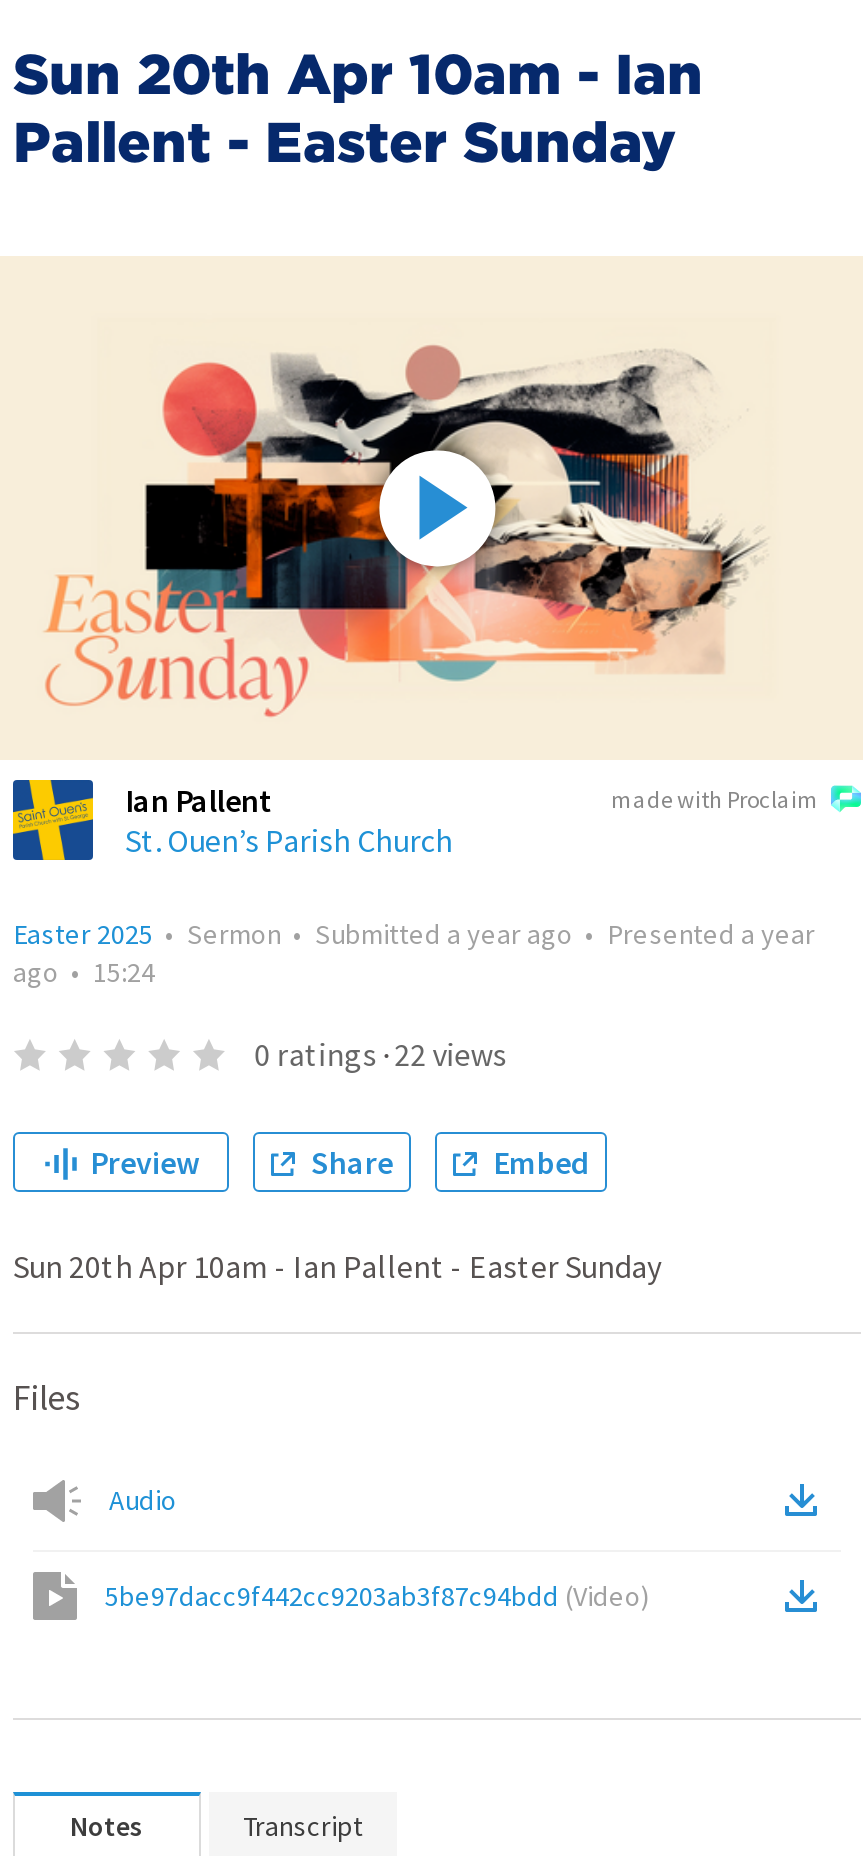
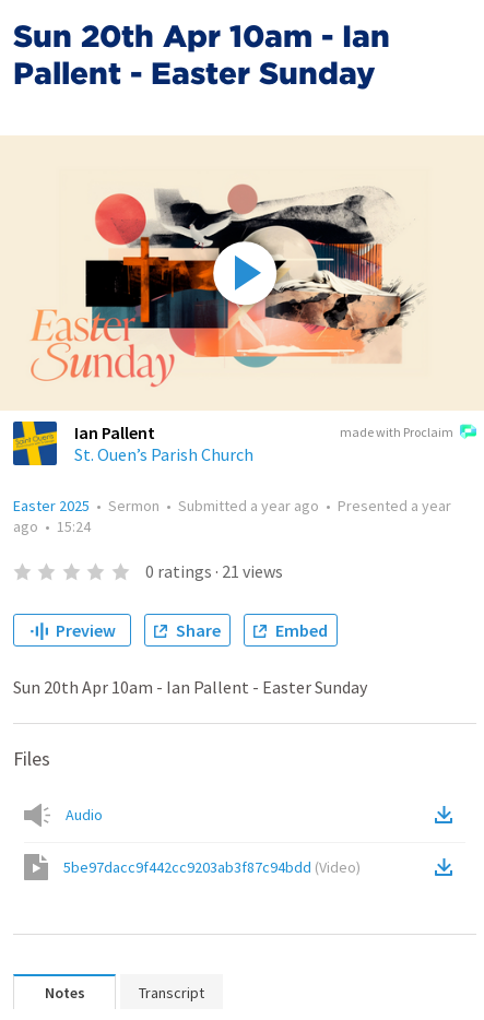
[254,1034,506,1074] 0 ratings · 22 views -> [145,560,283,582] 0 ratings · 21 views

